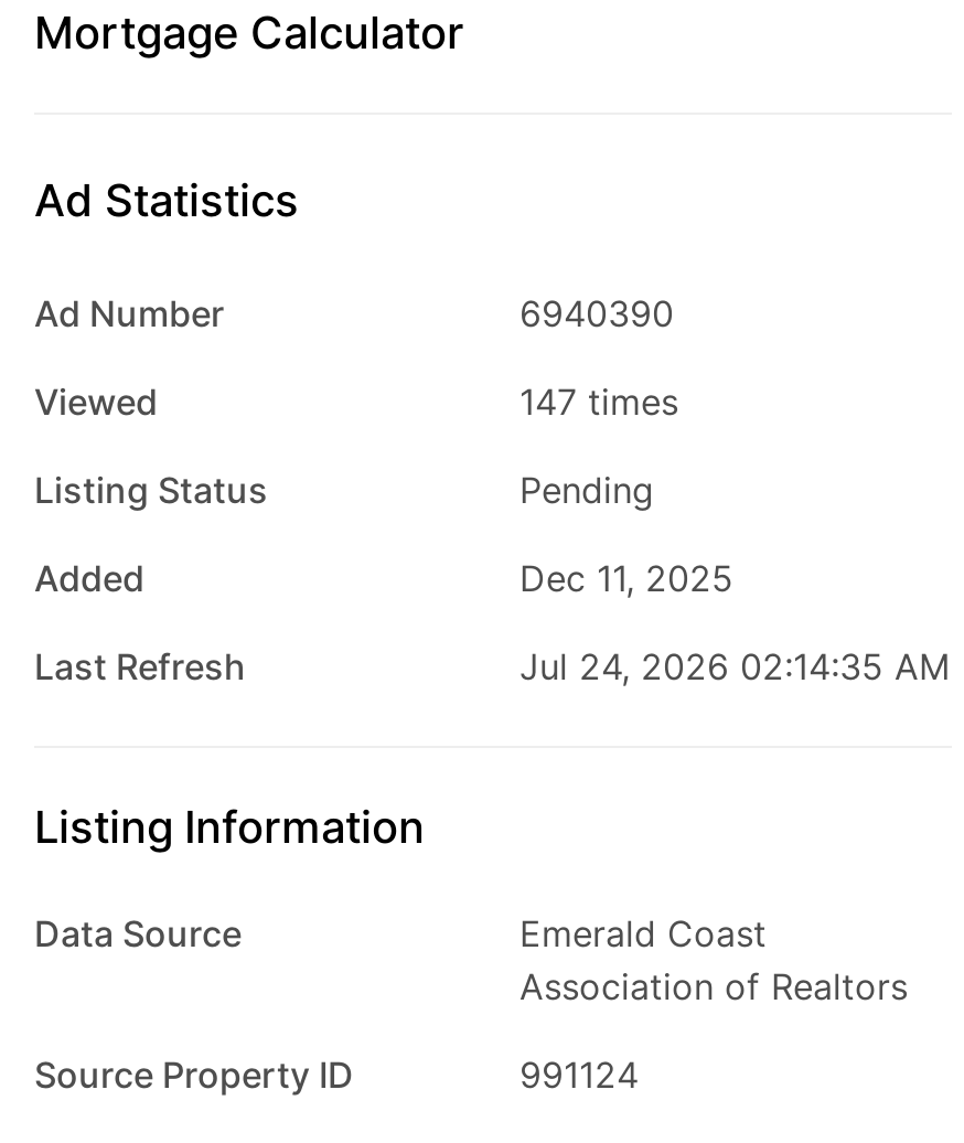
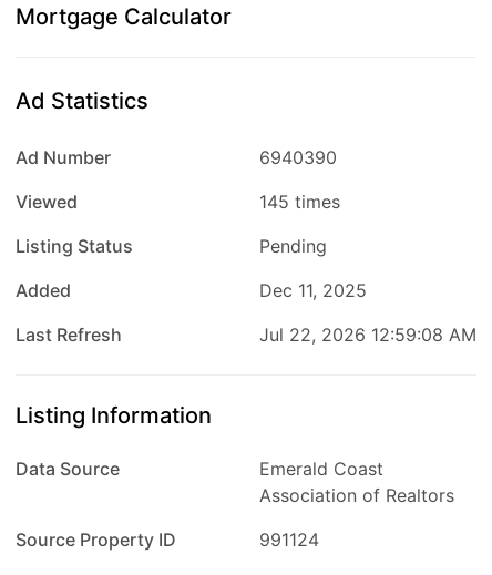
[520,380,678,424] 147 times -> [259,191,340,213] 145 times
[520,644,950,688] Jul 24, 2026 02:14:35 AM -> [259,324,476,346] Jul 22, 2026 12:59:08 AM

